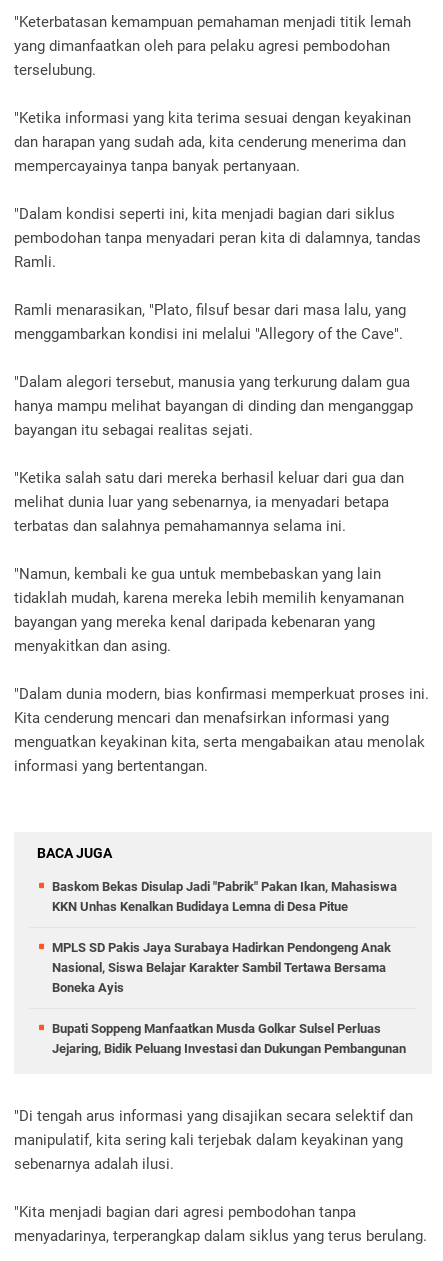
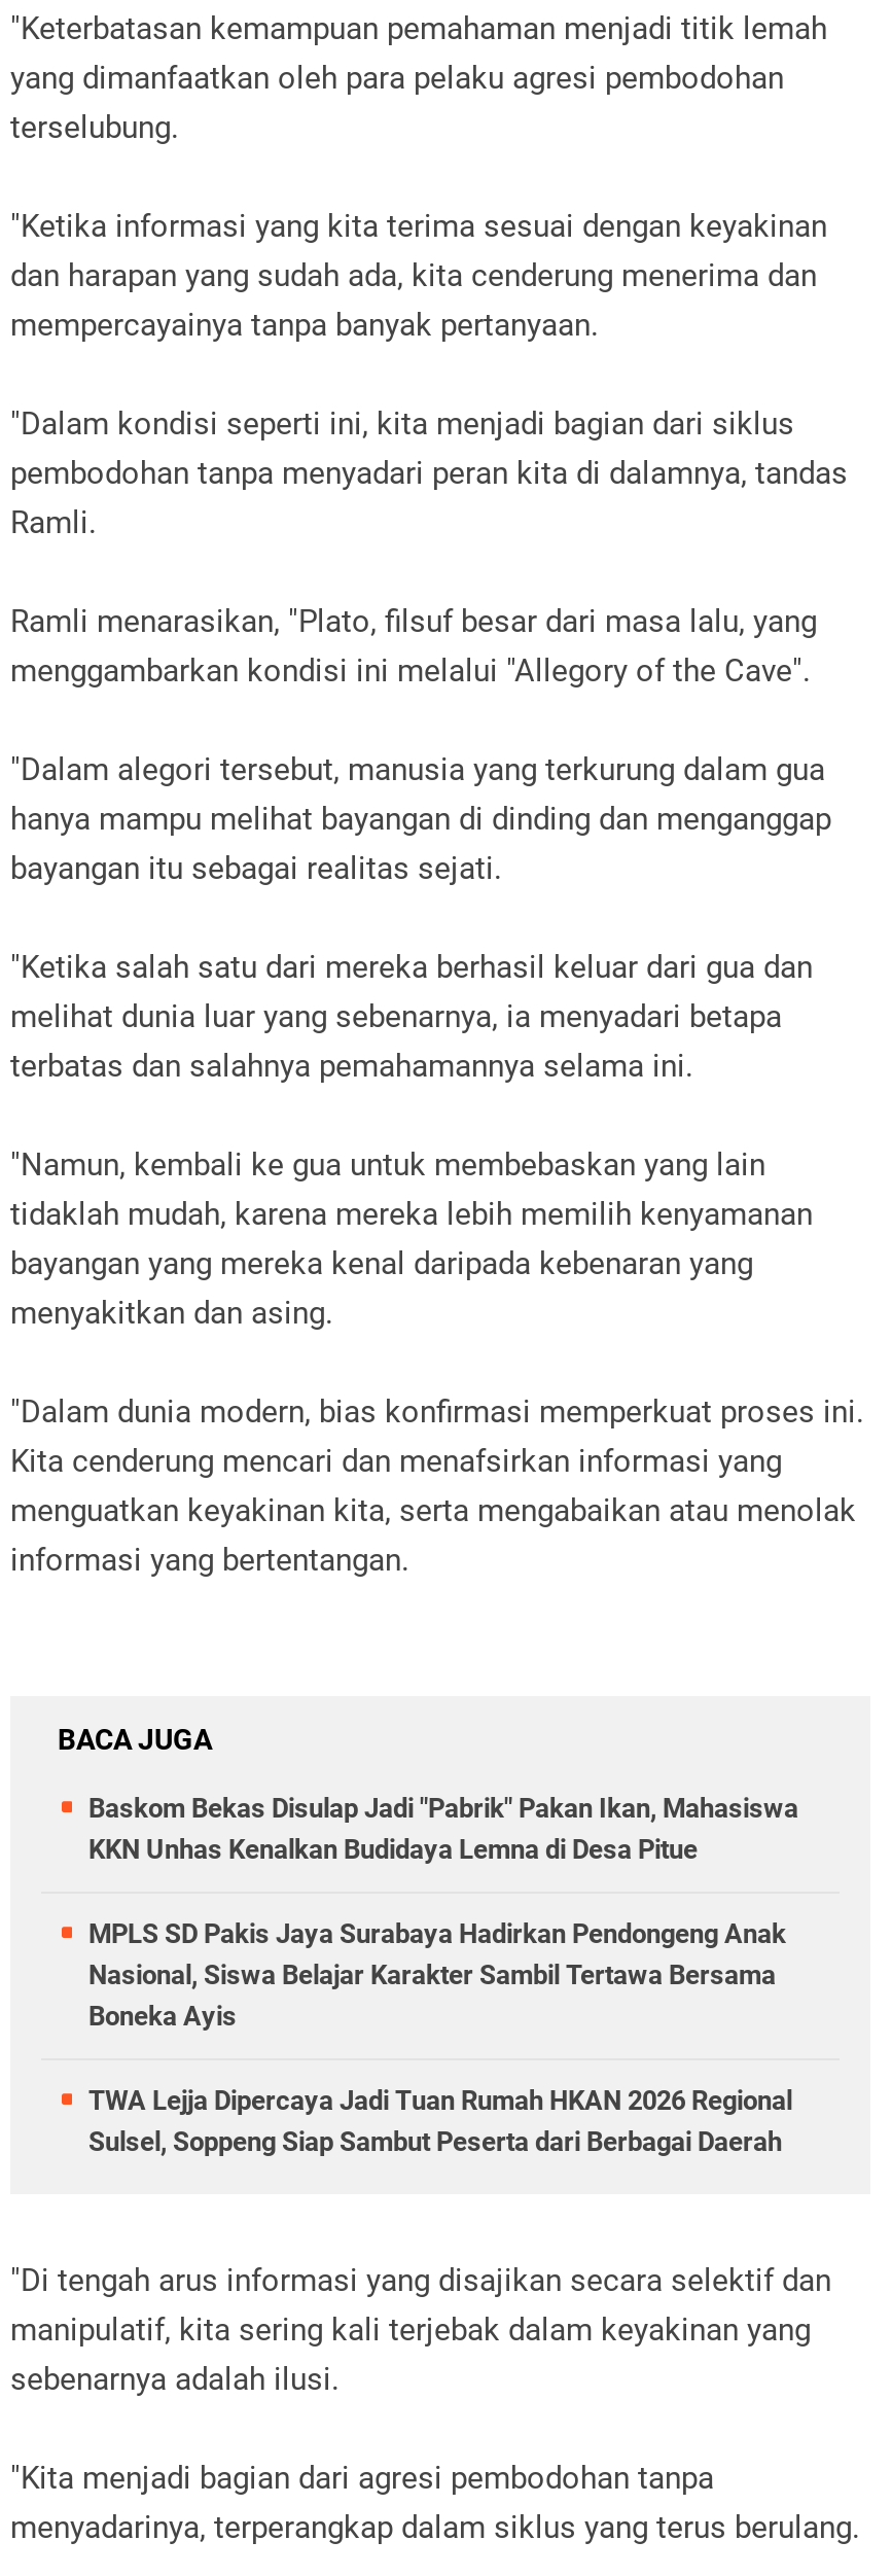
[52,1021,406,1056] Bupati Soppeng Manfaatkan Musda Golkar Sulsel Perluas | Jejaring, Bidik Peluang Investasi dan Dukungan Pembangunan -> [88,2085,792,2157] TWA Lejja Dipercaya Jadi Tuan Rumah HKAN 2026 Regional | Sulsel, Soppeng Siap Sambut Peserta dari Berbagai Daerah

